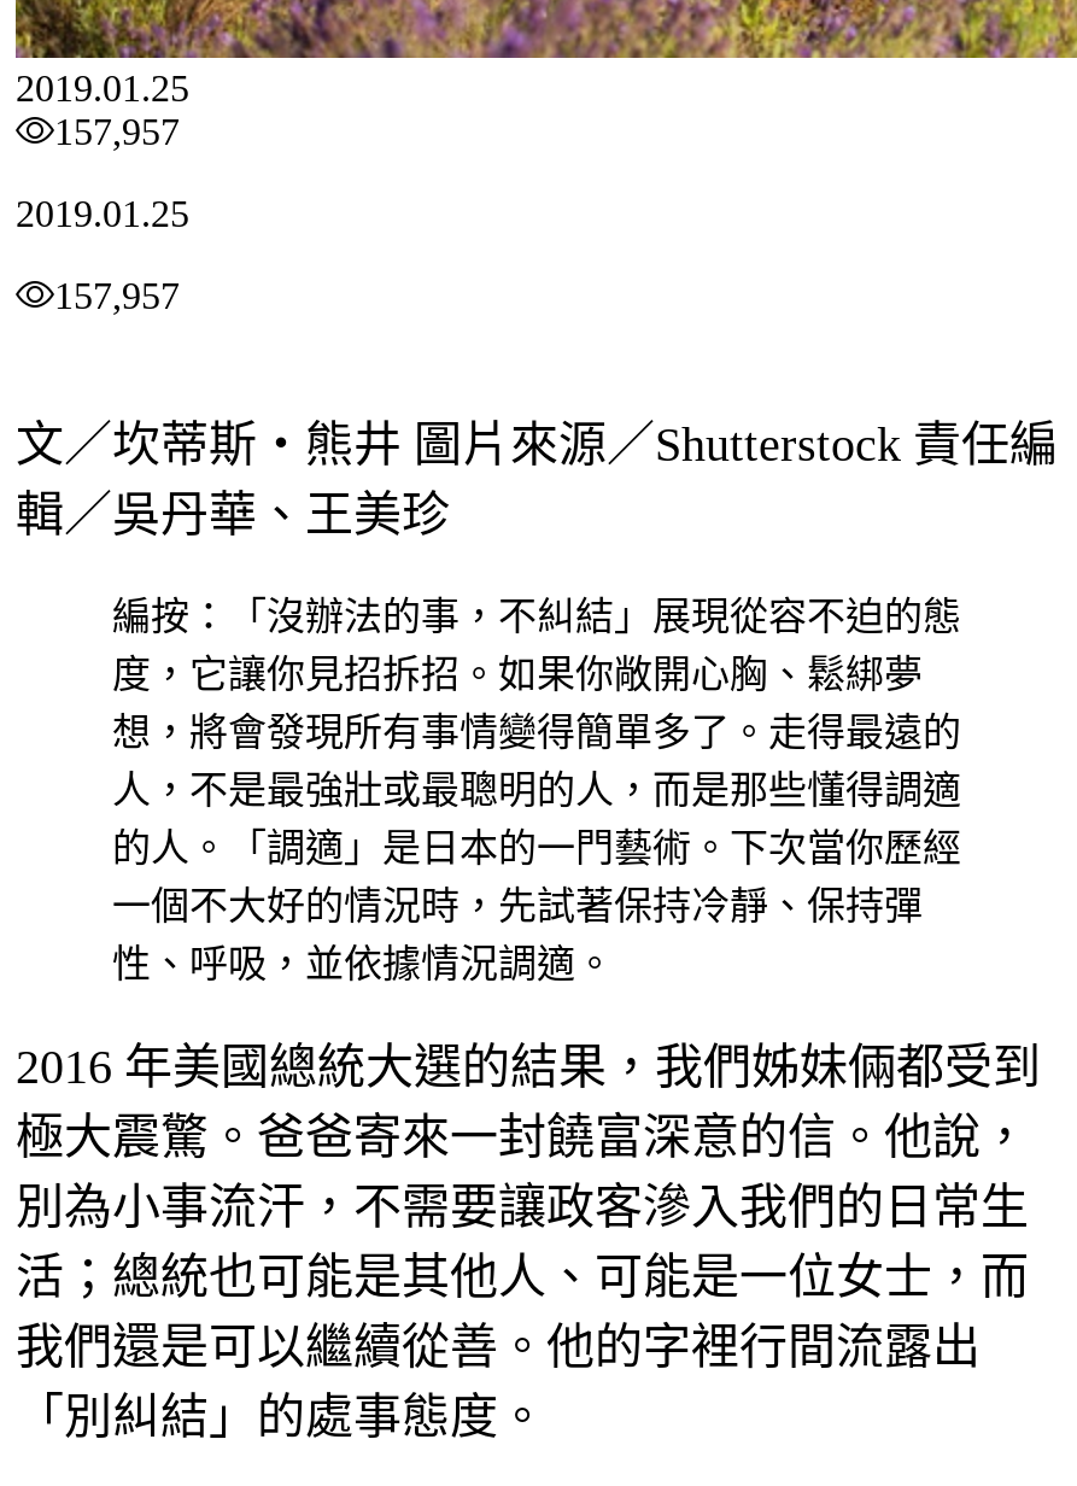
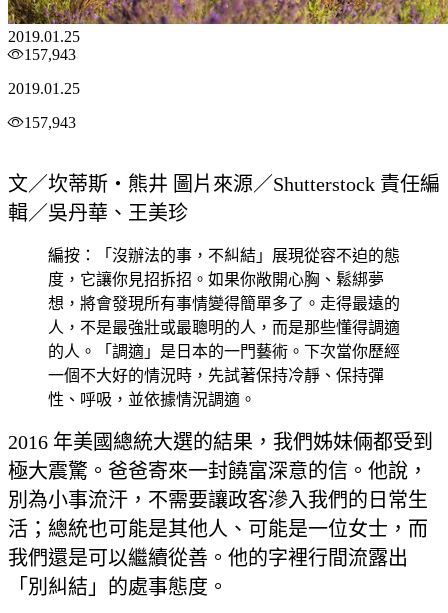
[54,112,180,153] 157,957 -> [24,46,76,63] 157,943
[54,276,180,317] 157,957 -> [24,114,76,131] 157,943

